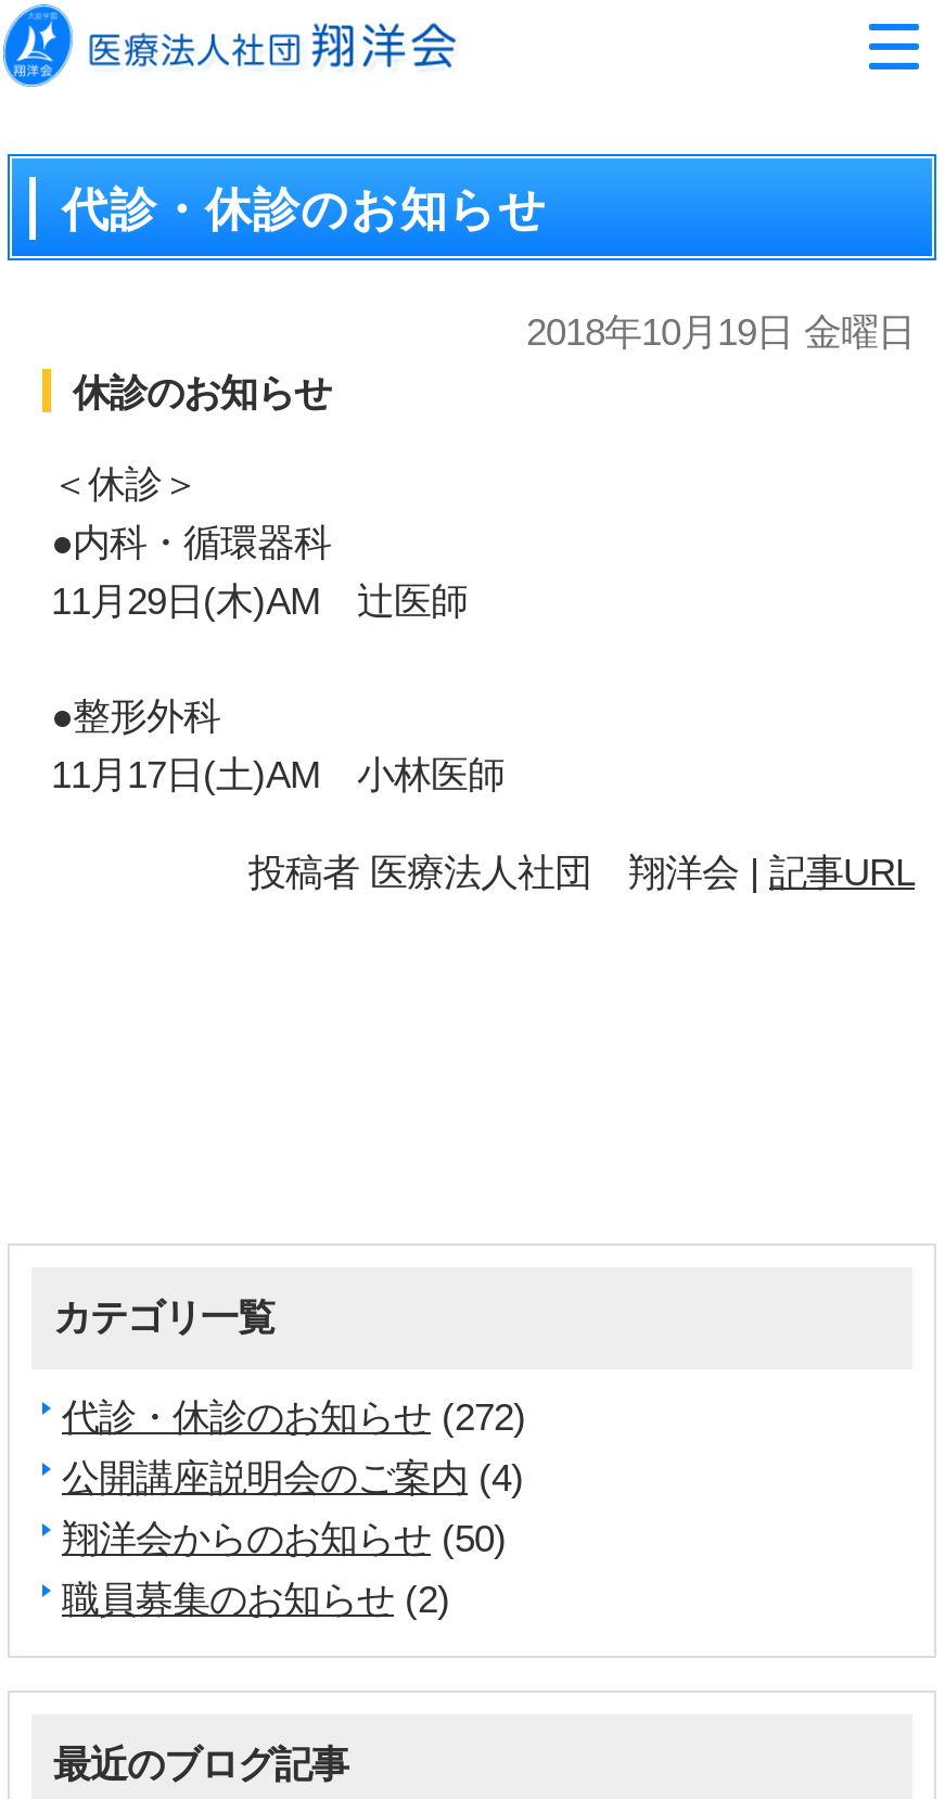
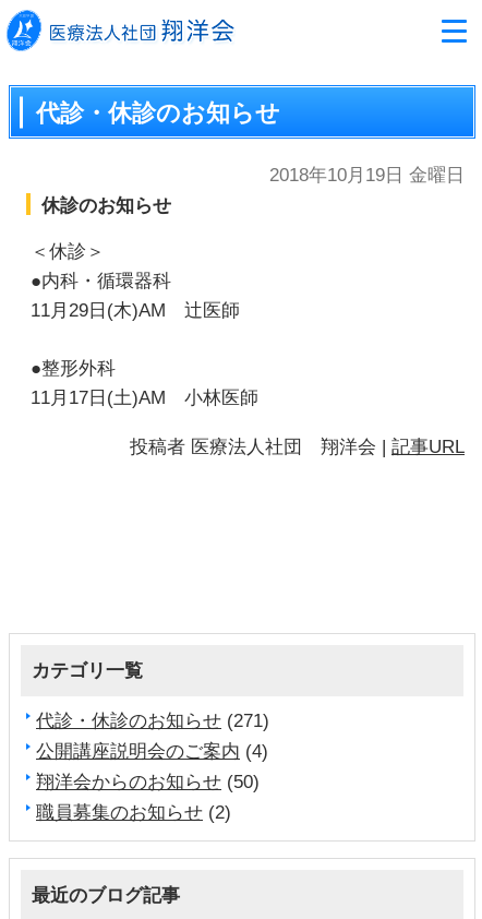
[62,1395,526,1439] 代診・休診のお知らせ(272) -> [36,709,269,731] 代診・休診のお知らせ(271)

